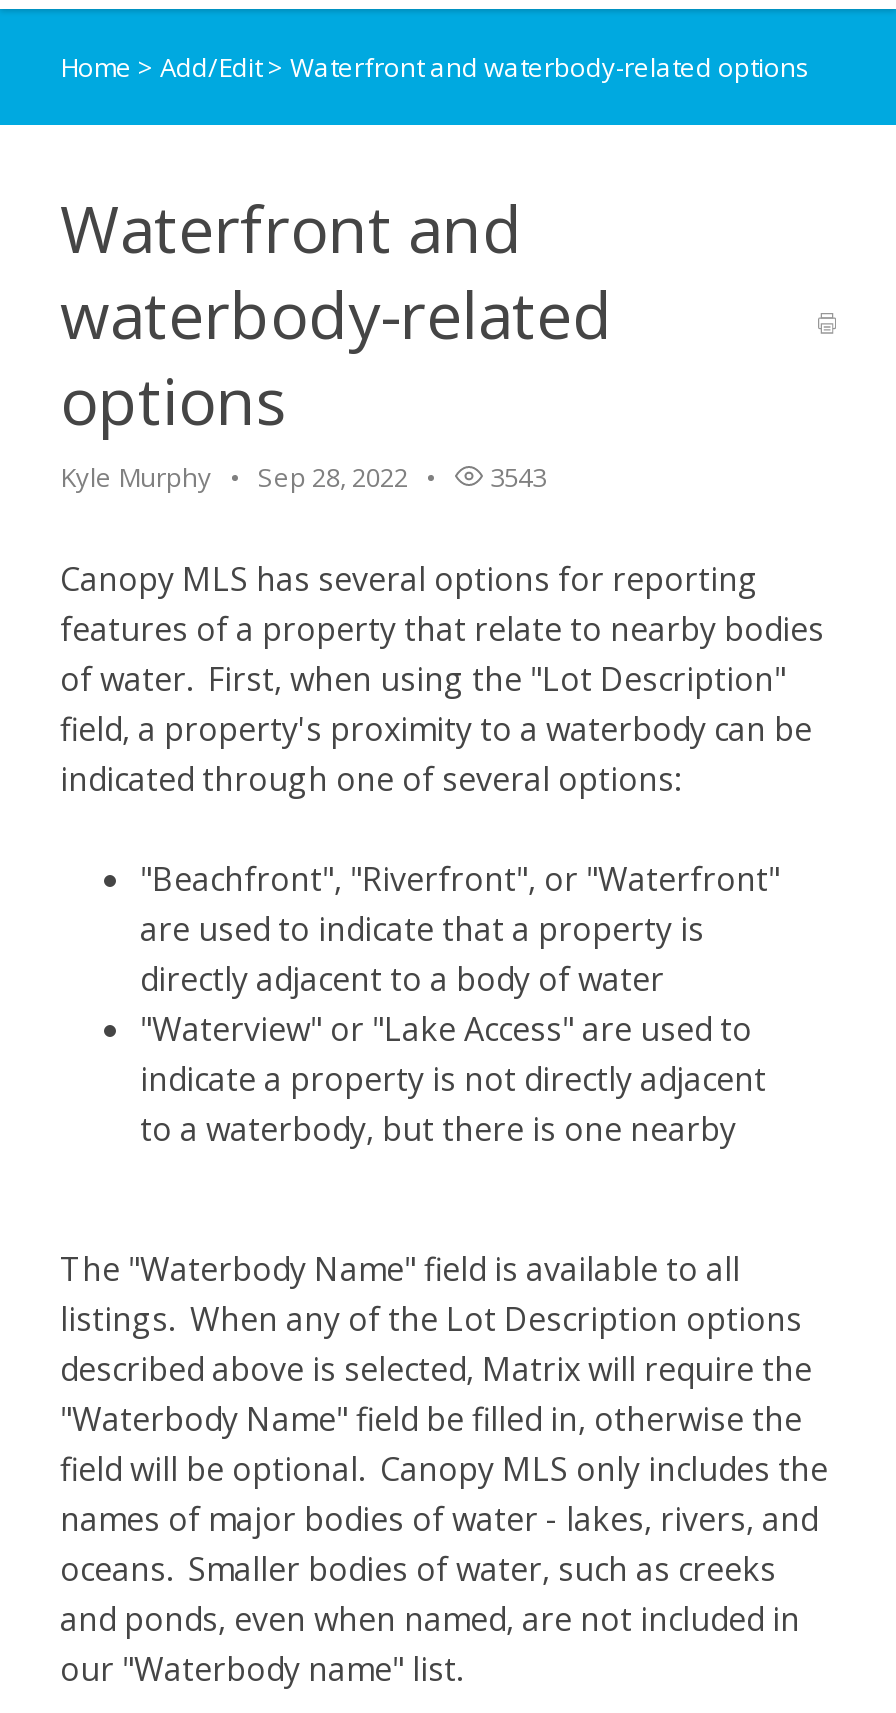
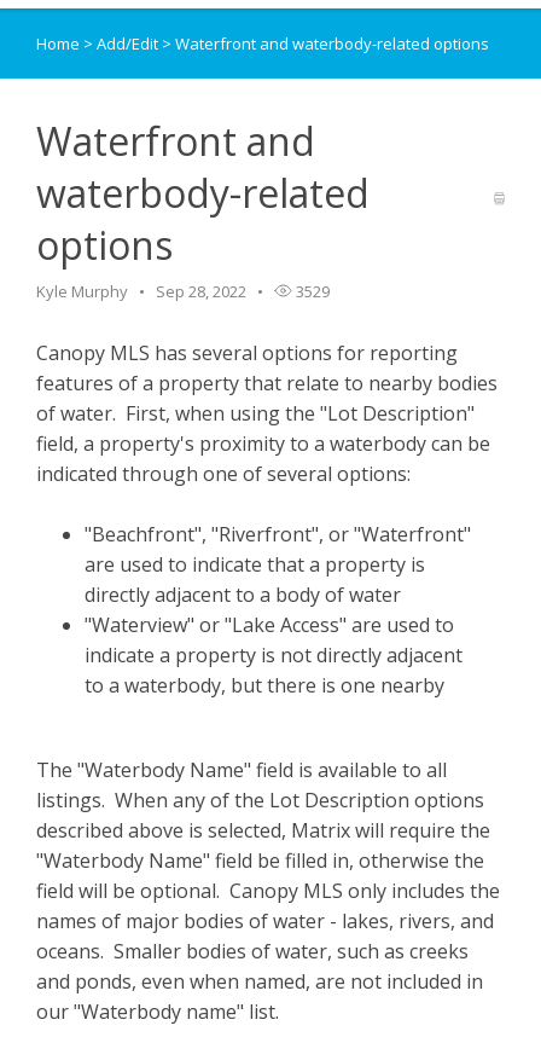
[484,459,546,495] 3543 -> [292,280,330,302] 3529

